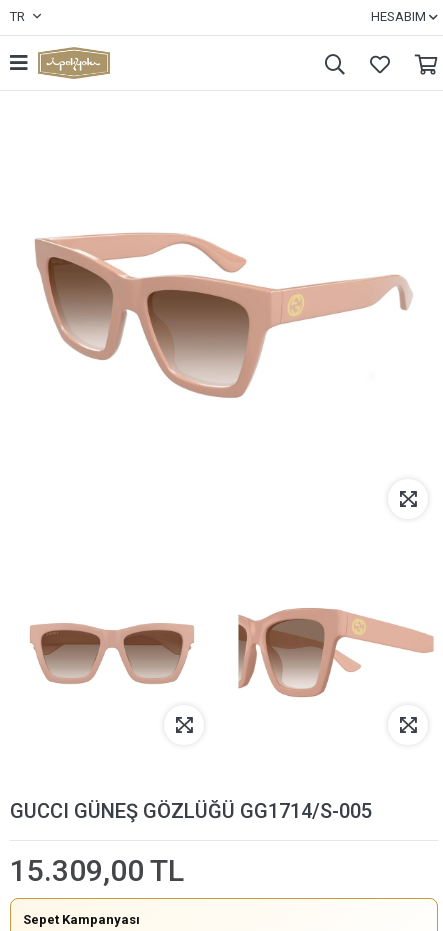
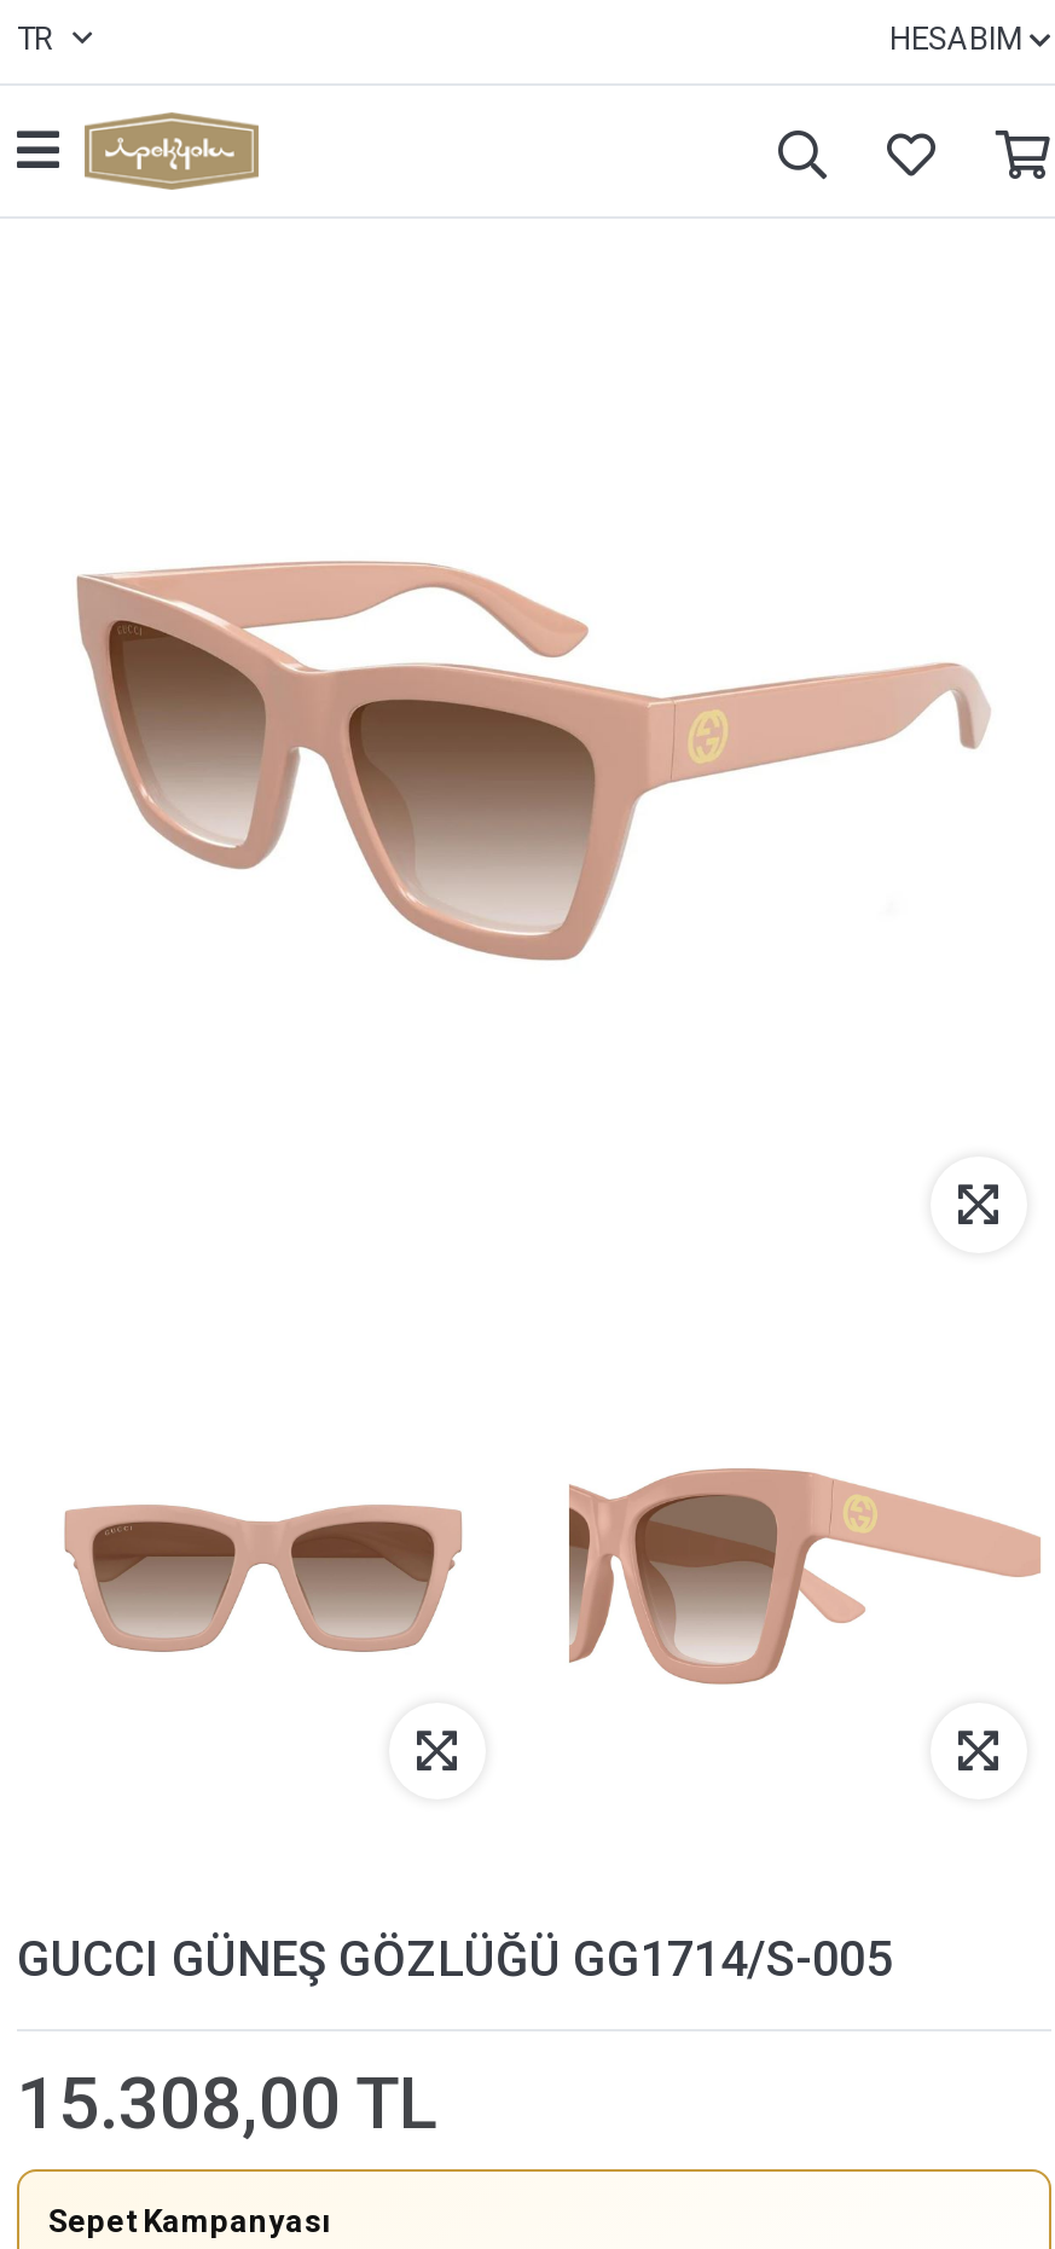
[10,853,184,888] 15.309,00 TL -> [17,2060,437,2145] 15.308,00 TL

